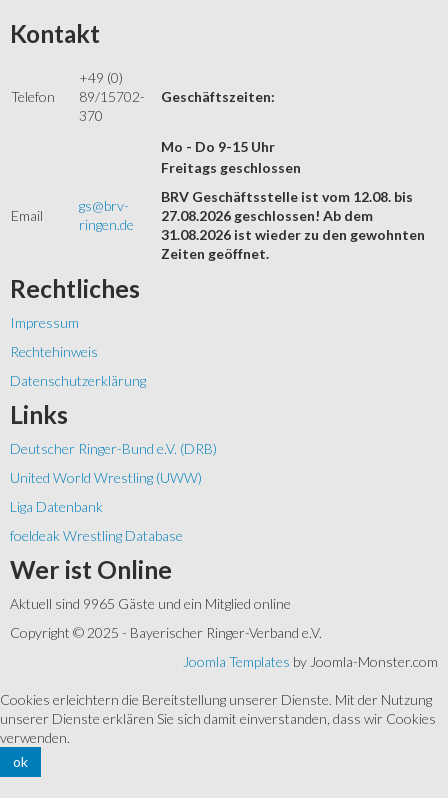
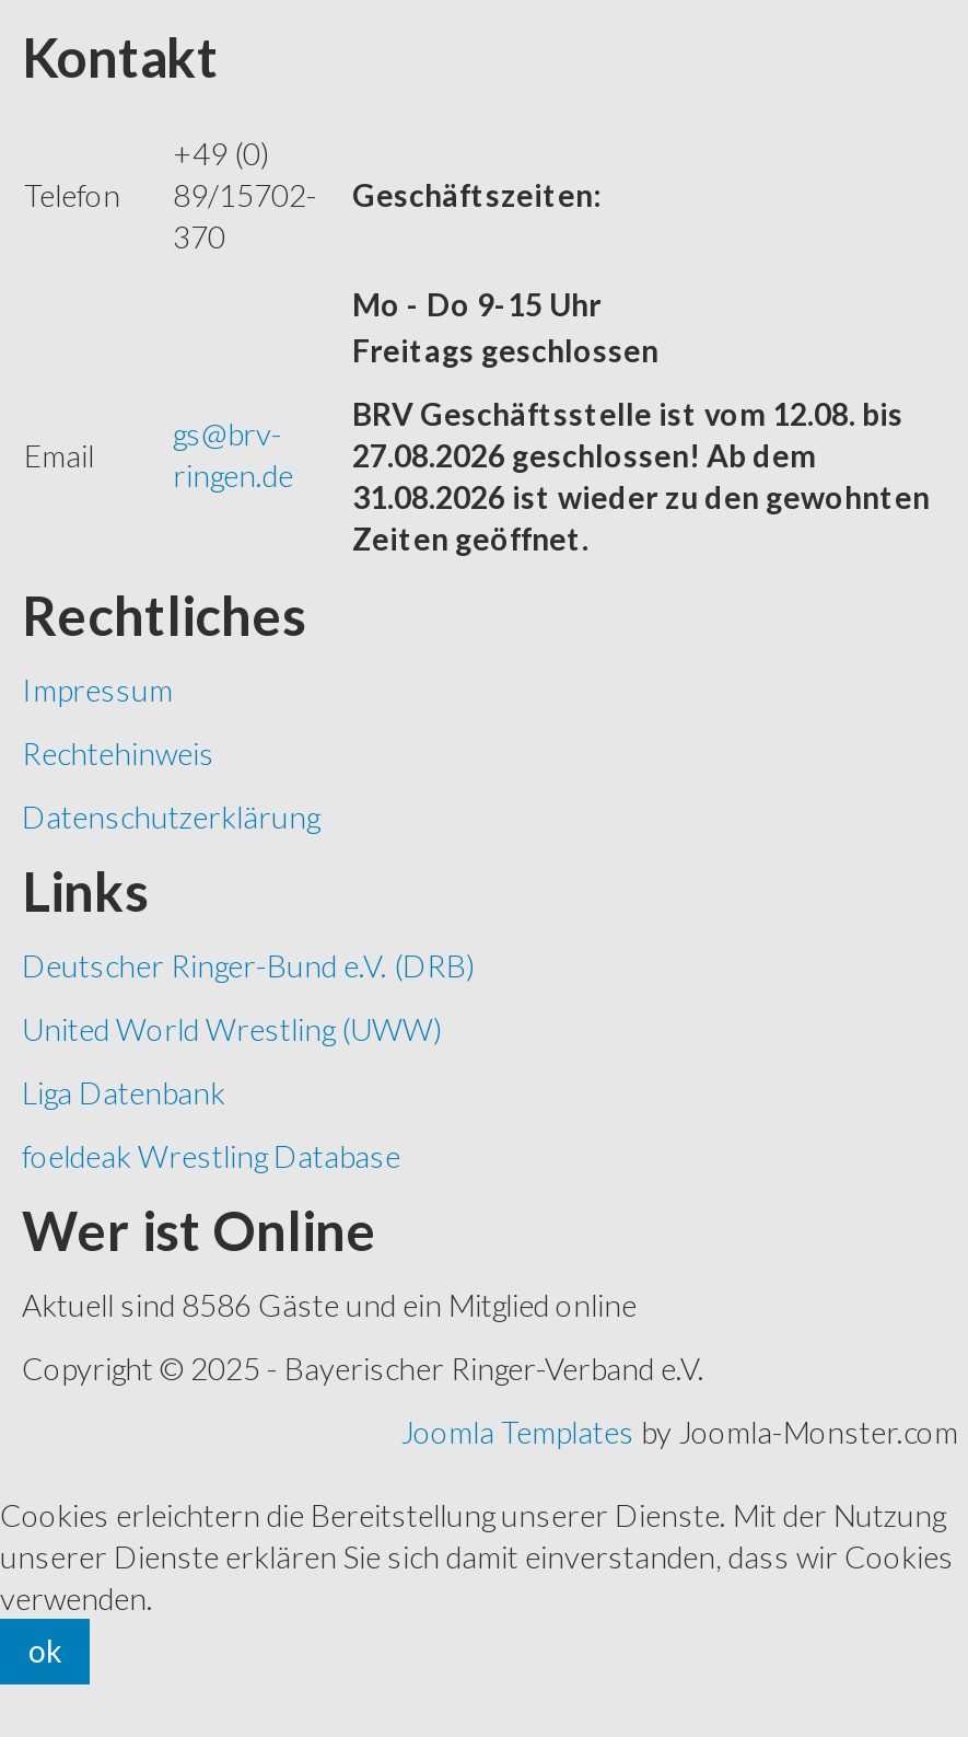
[10,595,291,612] Aktuell sind 9965 Gäste und ein Mitglied online -> [22,1286,637,1323] Aktuell sind 8586 Gäste und ein Mitglied online

